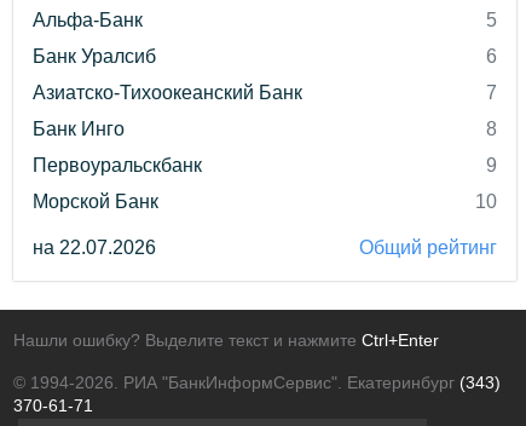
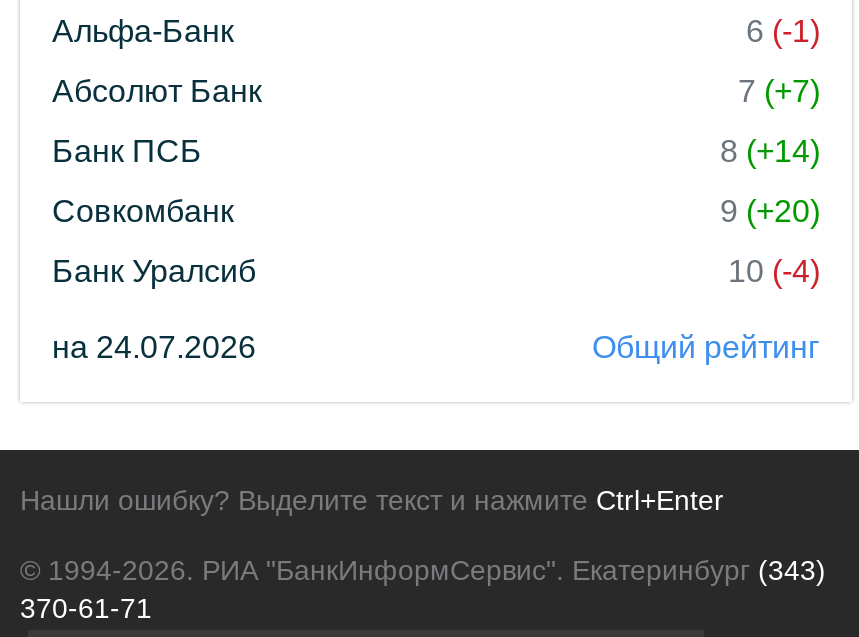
[486,10,497,30] 5 -> [52,14,820,228] 6 (-1) | Абсолют Банк | 7 (+7) | Банк ПСБ | 8 (+14) | Совкомбанк | 9 (+20)
[33,46,497,258] 6 | Азиатско-Тихоокеанский Банк | 7 | Банк Инго | 8 | Первоуральскбанк | 9 | Морской Банк | 10 | на 22.07.2026 -> [52,254,820,364] 10 (-4) | на 24.07.2026
moved [33,46,156,67] -> [52,254,256,288]: Банк Уралсиб

